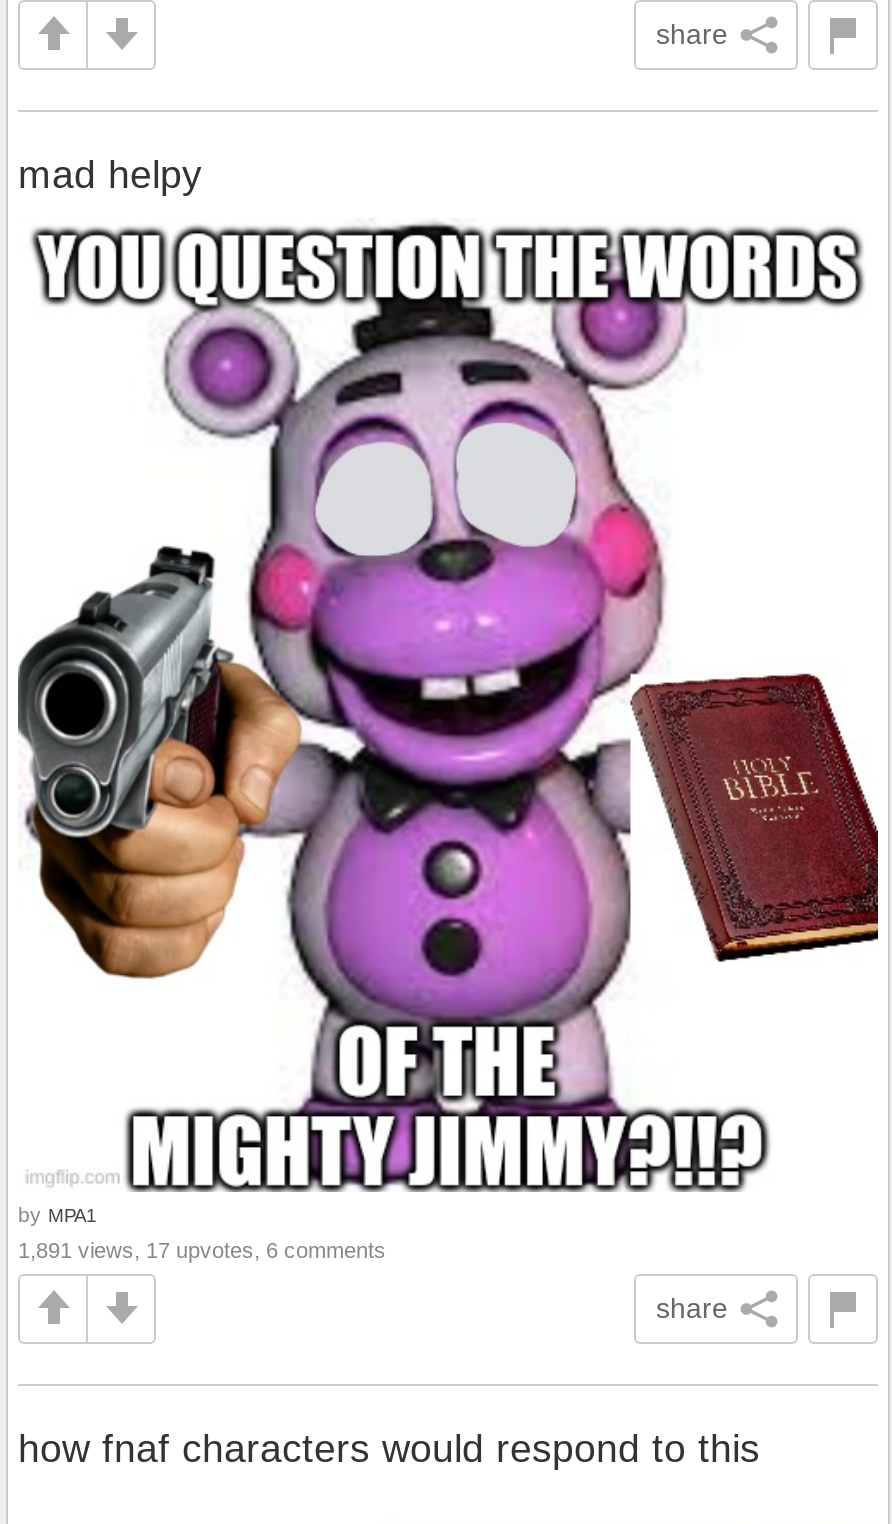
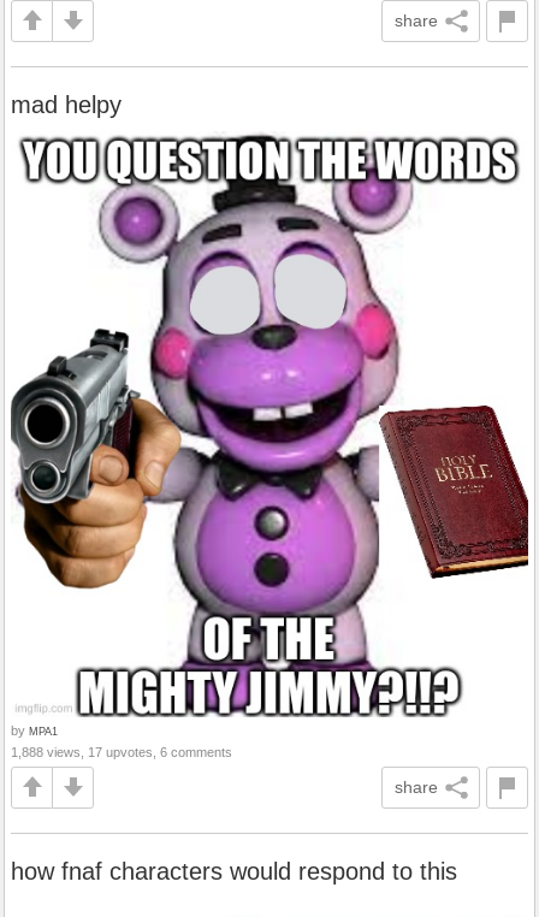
[18,1237,386,1261] 1,891 views, 17 upvotes, 6 comments -> [11,744,232,759] 1,888 views, 17 upvotes, 6 comments

